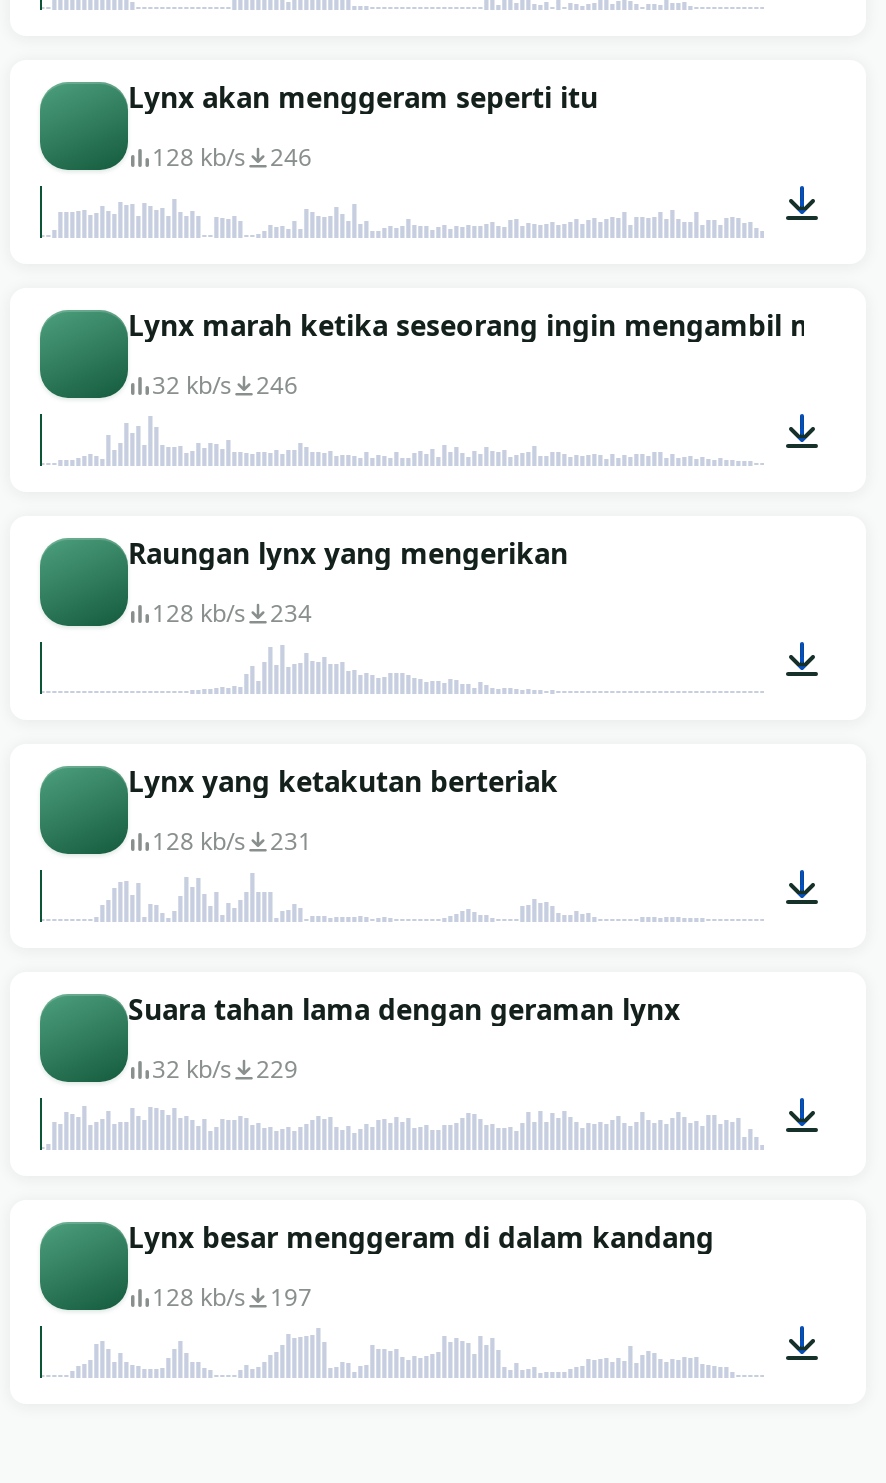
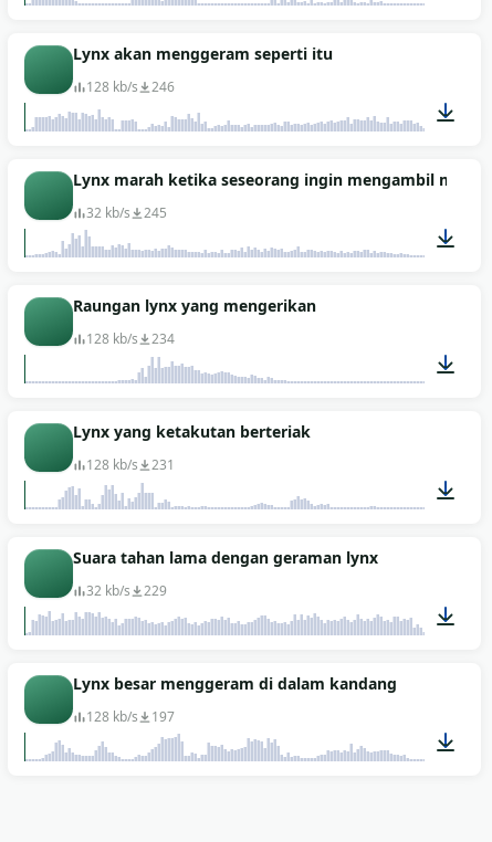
[152,368,298,402] 32 kb/s 246 -> [86,203,167,222] 32 kb/s 245

